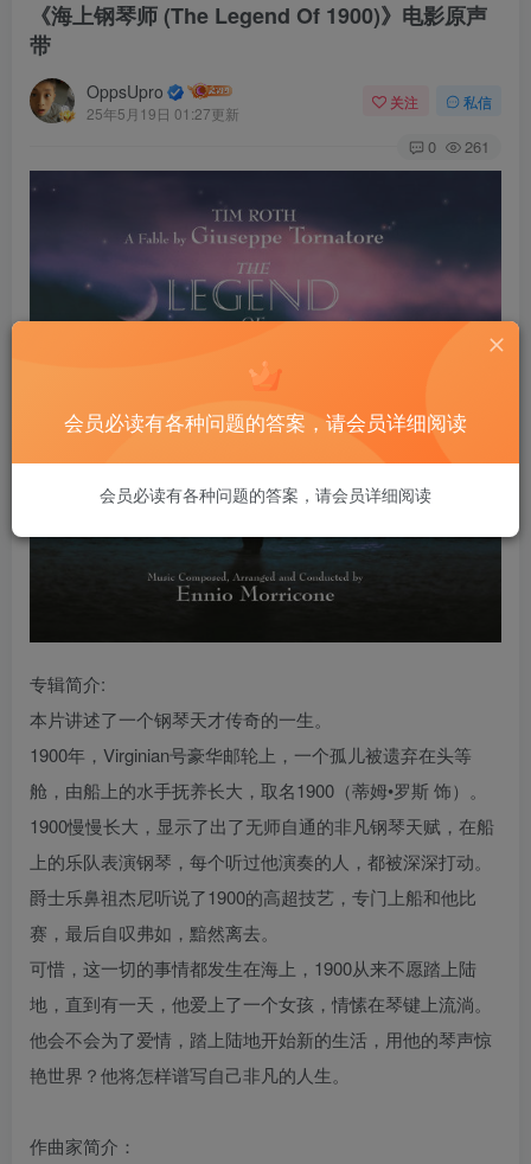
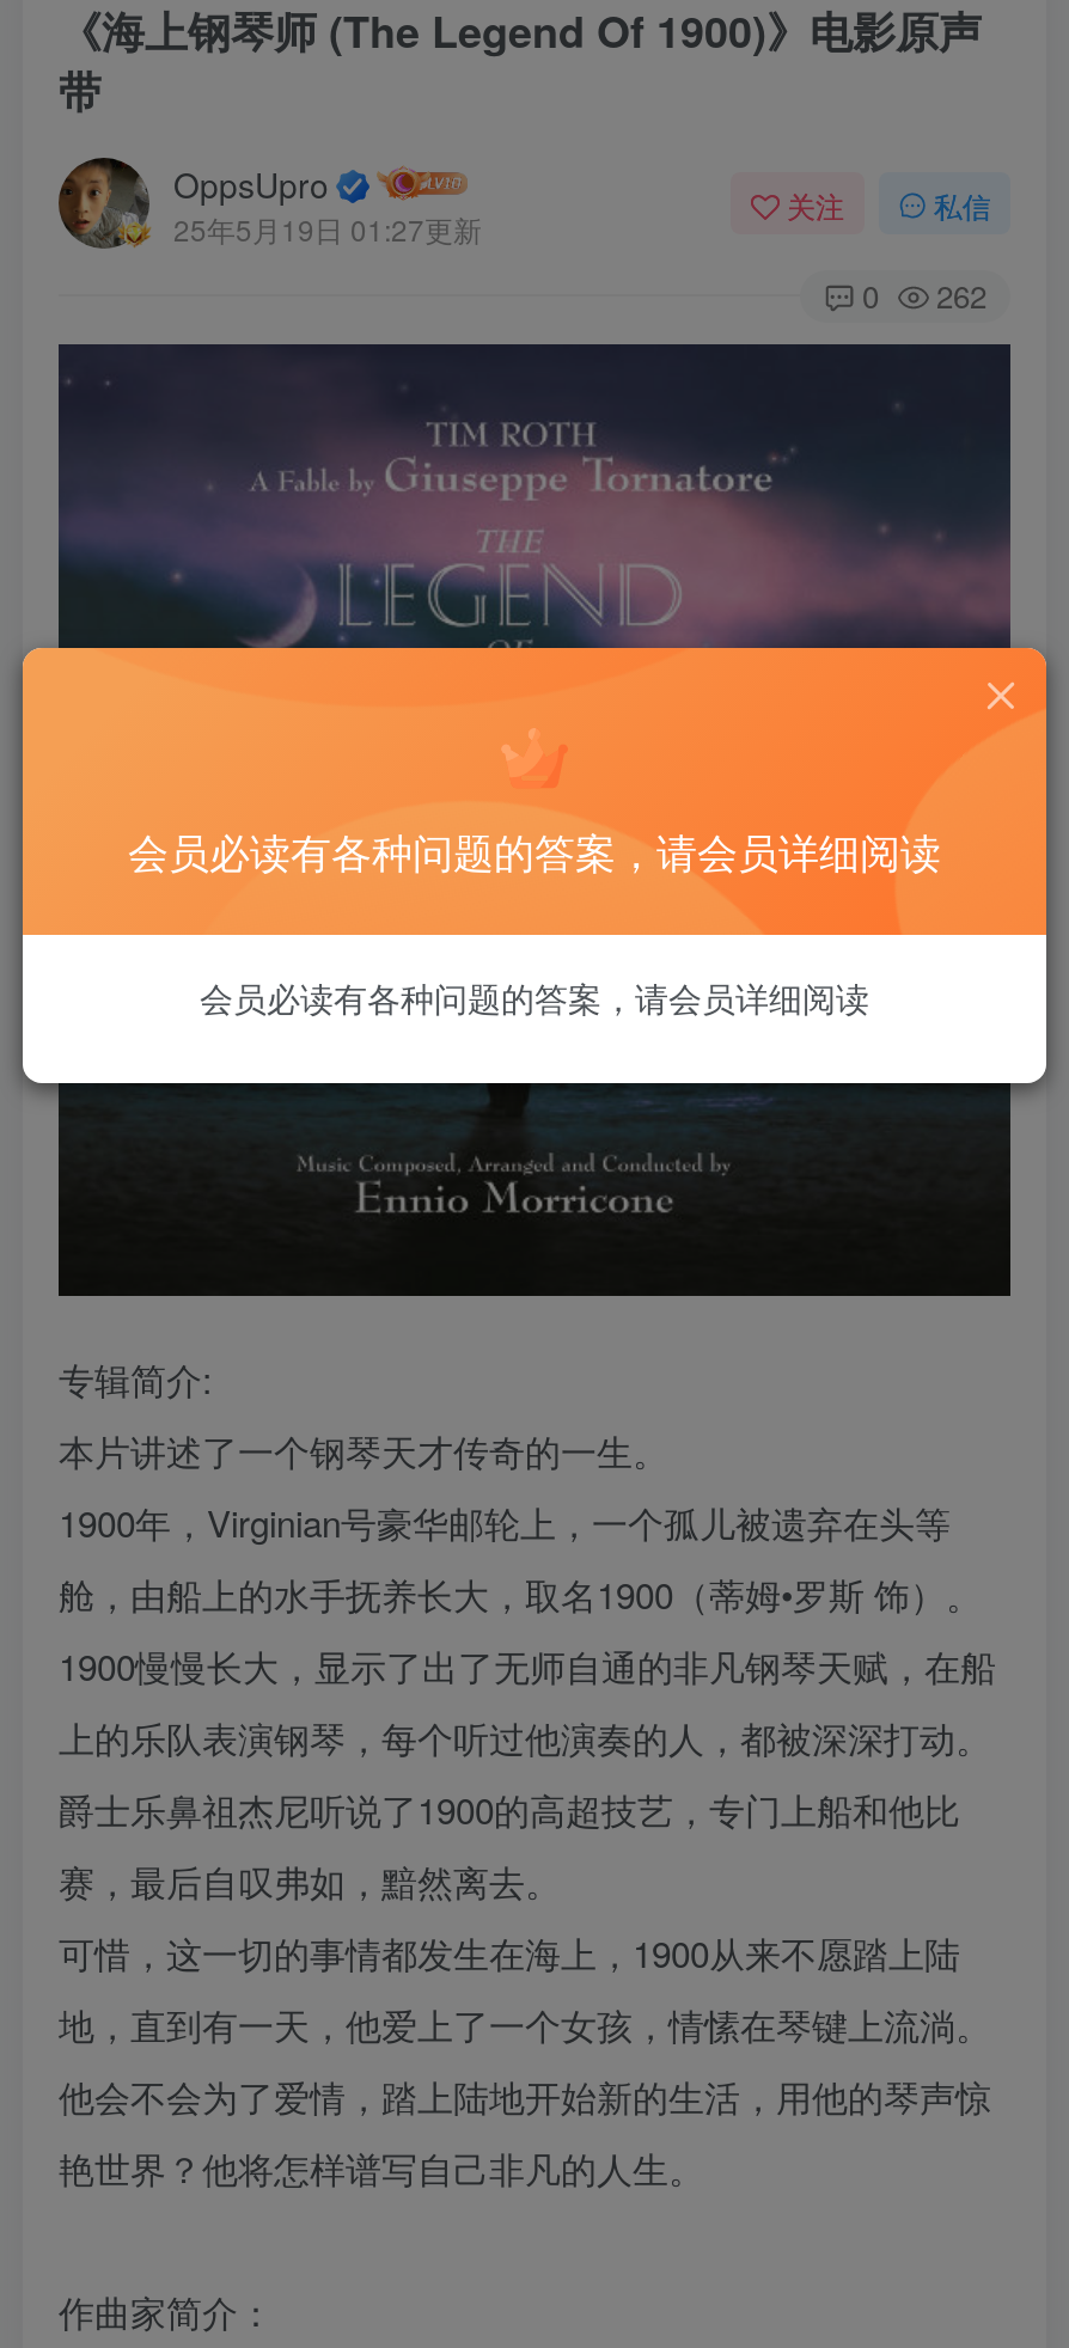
[428,135,490,158] 0 261 -> [862,273,986,318] 0 262

